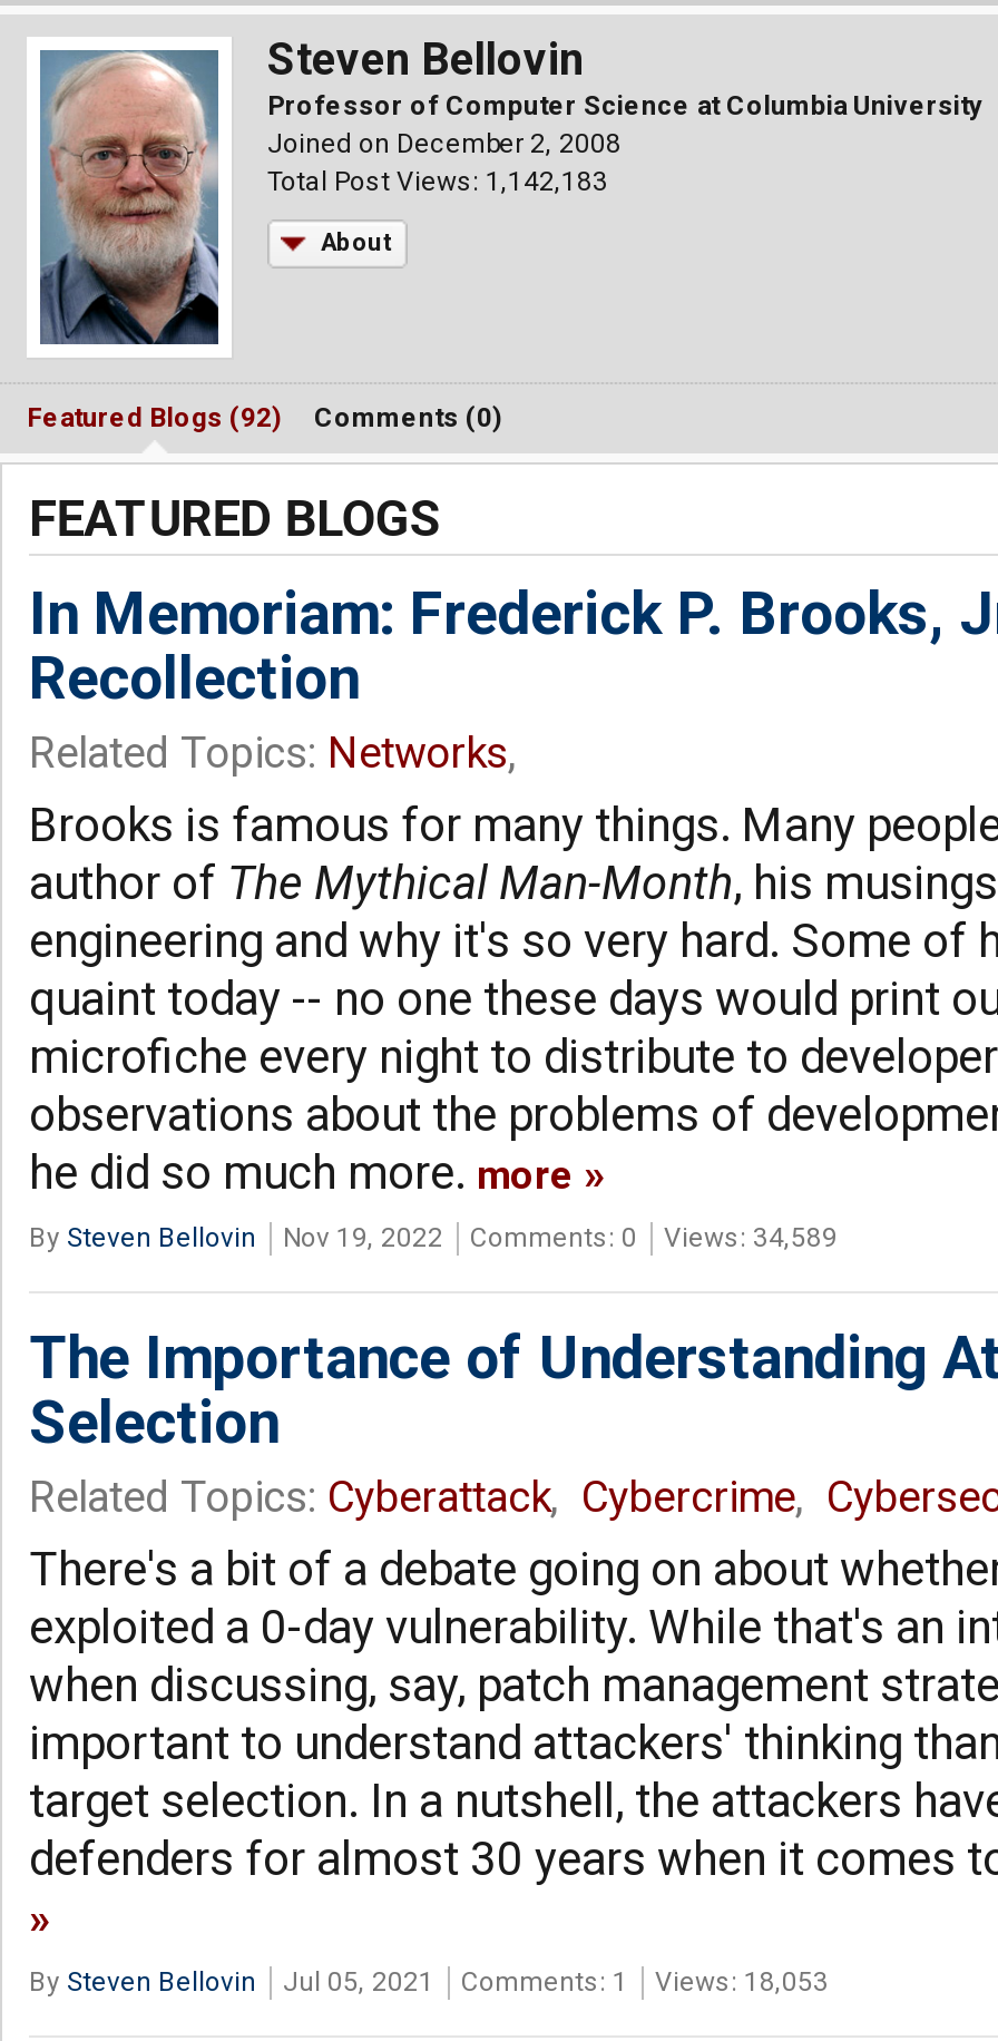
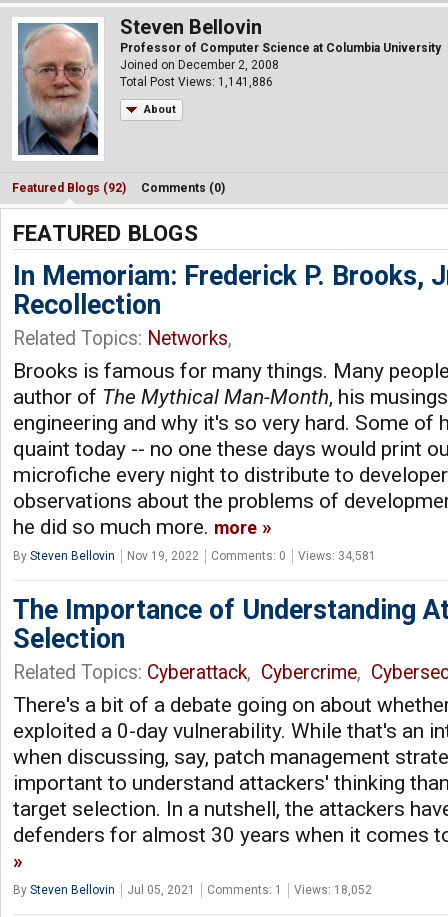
[267,166,608,197] Total Post Views: 1,142,183 -> [120,75,273,89] Total Post Views: 1,141,886
[29,1222,838,1253] By Steven Bellovin Nov 19, 2022 Comments: 0 Views: 34,589 -> [13,549,376,563] By Steven Bellovin Nov 19, 2022 Comments: 0 Views: 34,581
[29,1966,829,1997] By Steven Bellovin Jul 05, 2021 Comments: 1 Views: 18,053 -> [13,883,372,897] By Steven Bellovin Jul 05, 2021 Comments: 1 Views: 18,052

